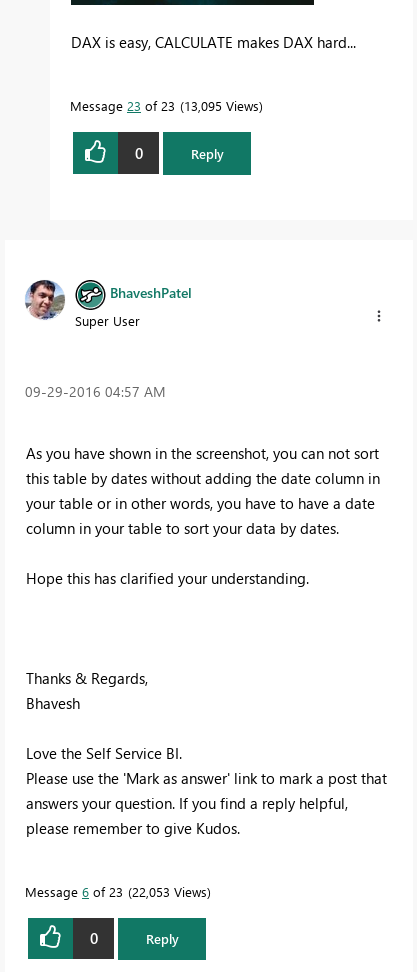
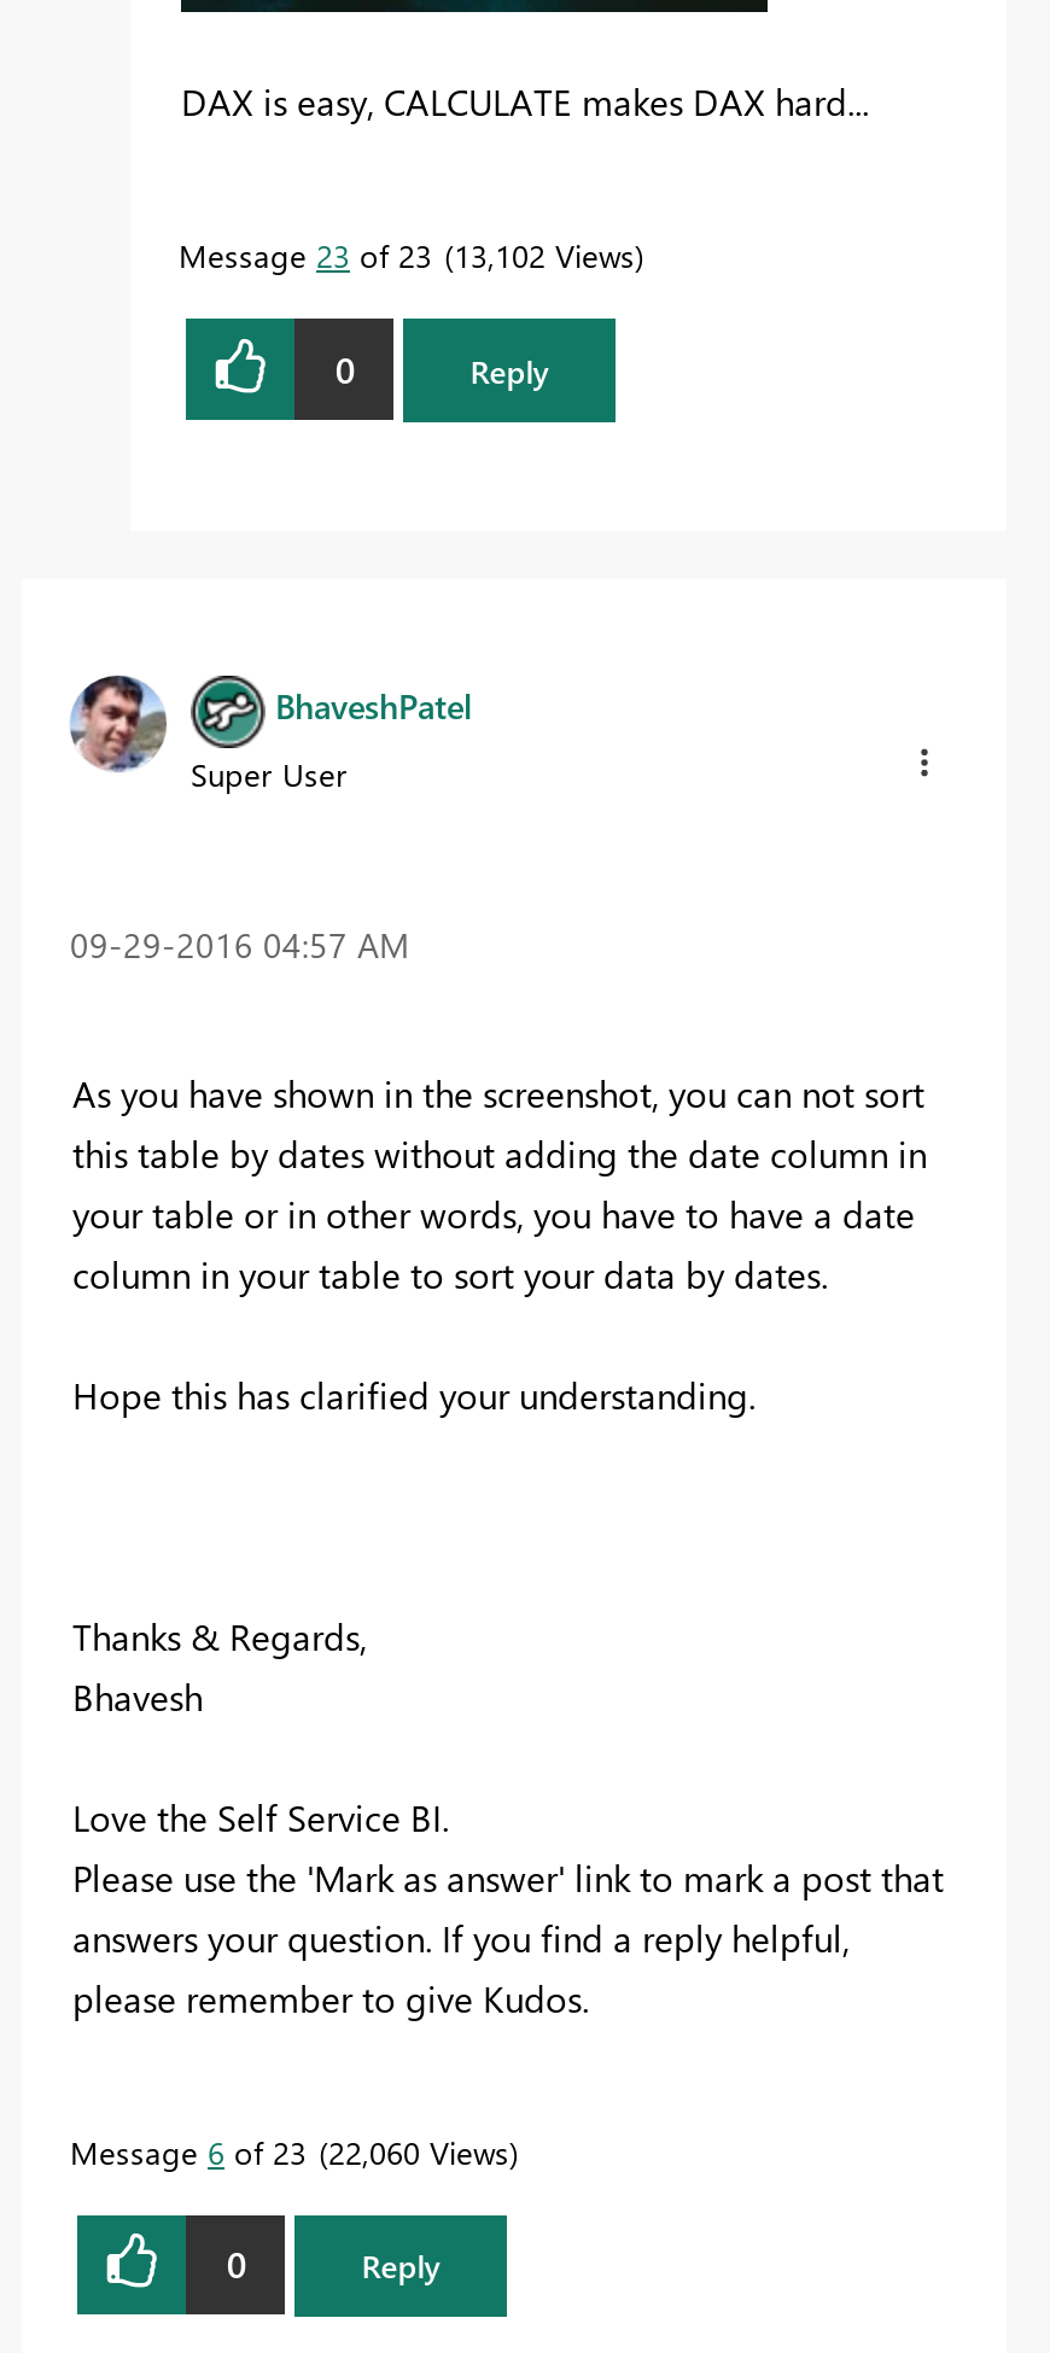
[70,97,259,114] Message 23 of 23 13,095 Views -> [179,235,635,276] Message 23 of 23 13,102 Views
[25,883,207,900] Message 6 of 23 22,053 Views -> [70,2131,509,2172] Message 6 of 23 22,060 Views

